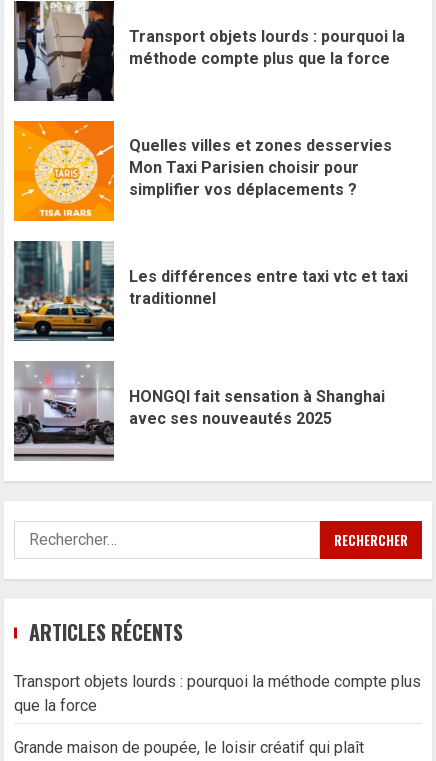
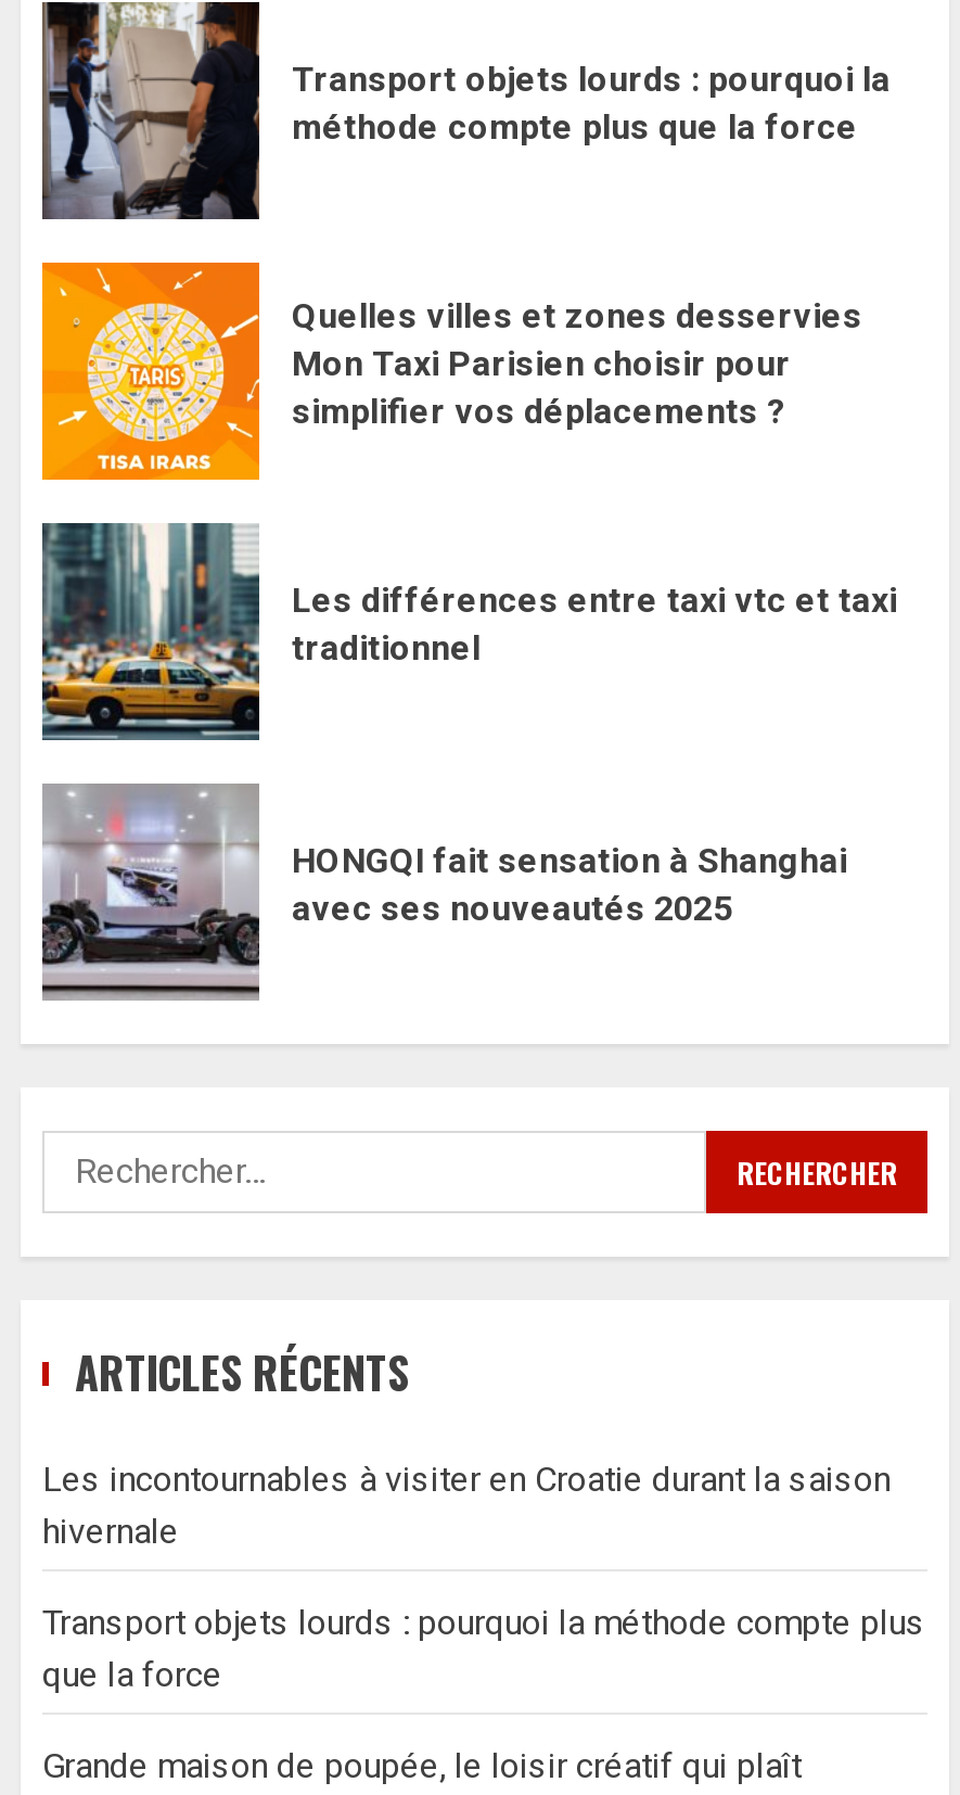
none -> [42,1458,891,1551] Les incontournables à visiter en Croatie durant la saison | hivernale

